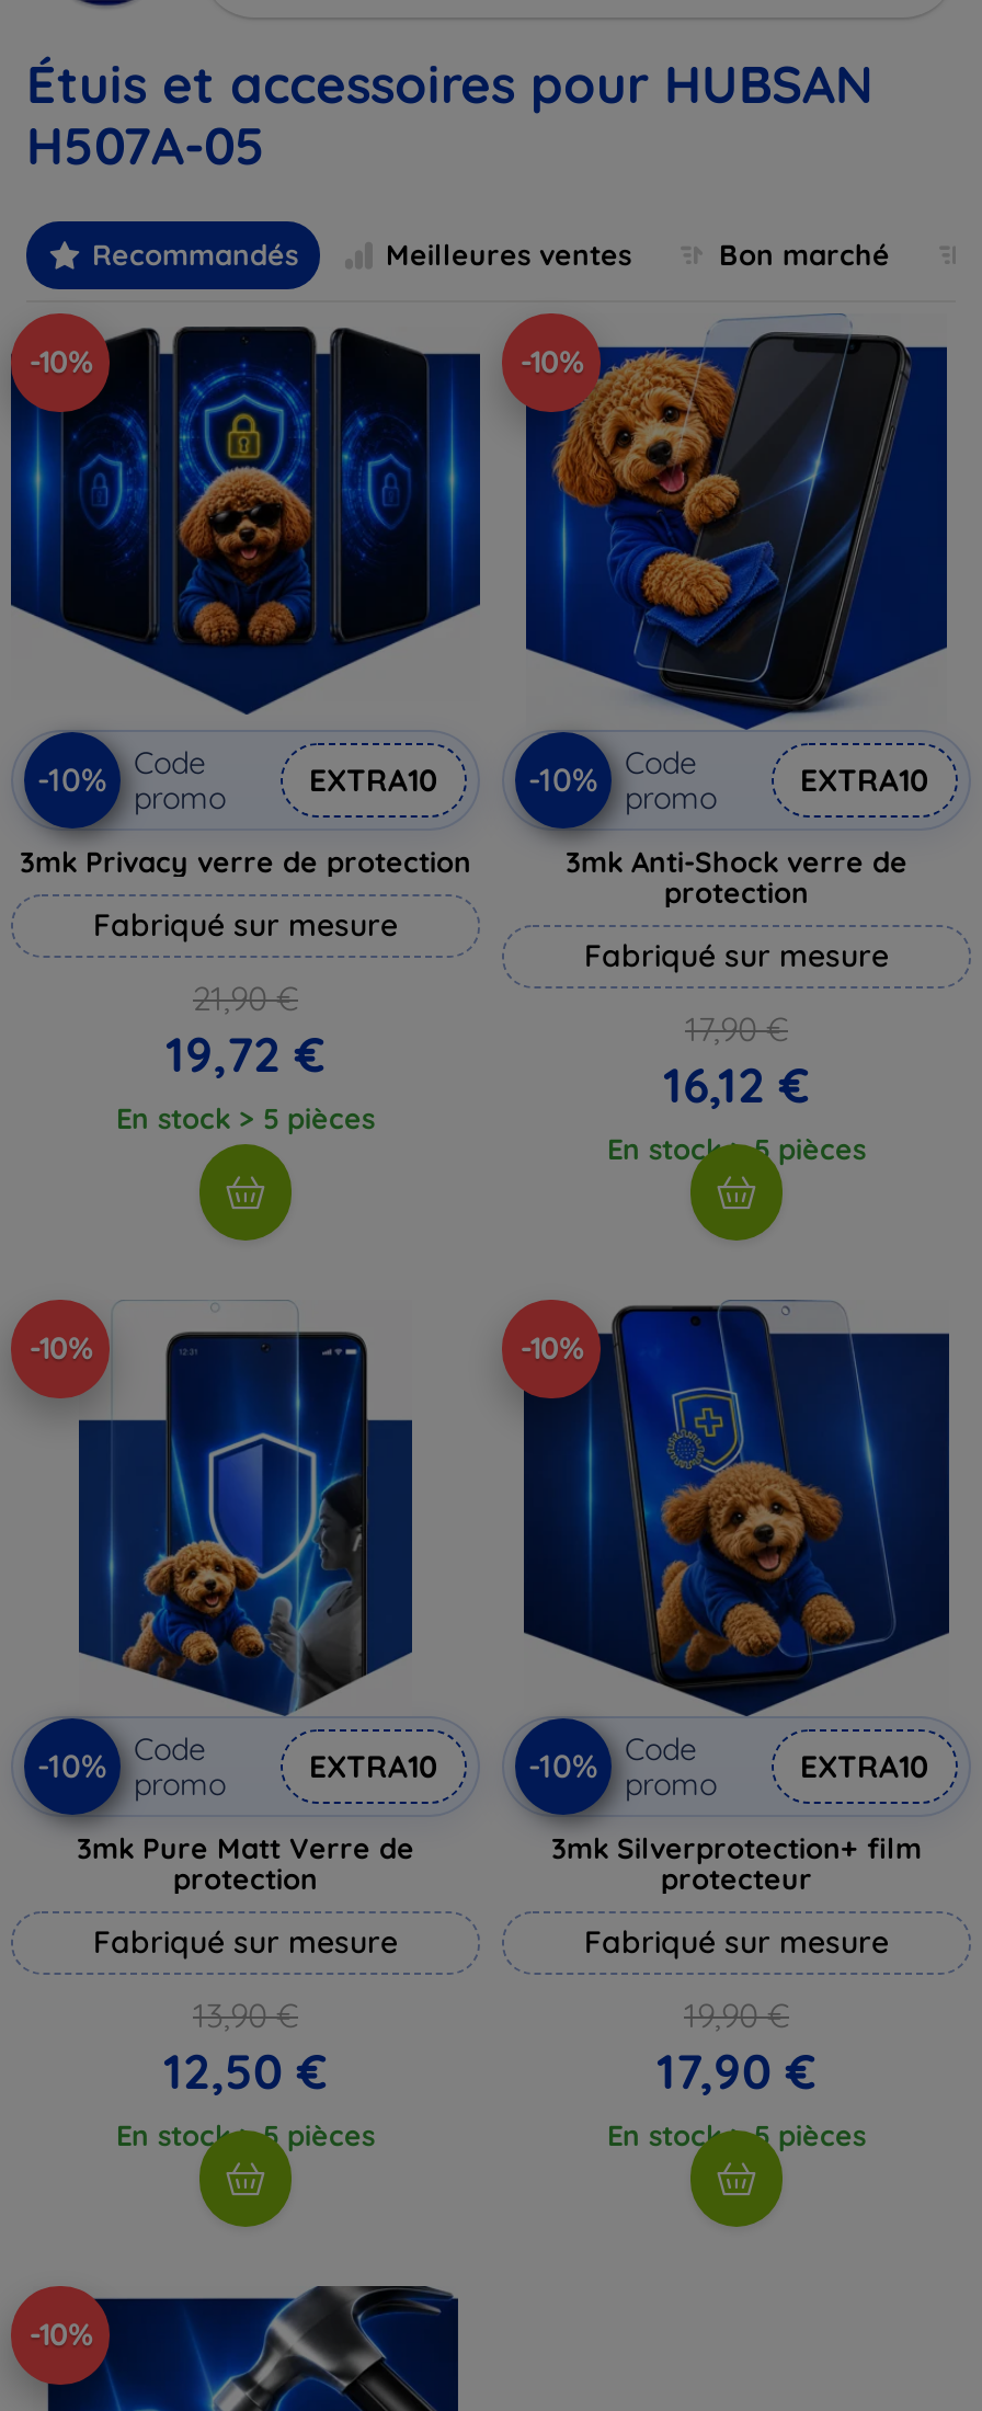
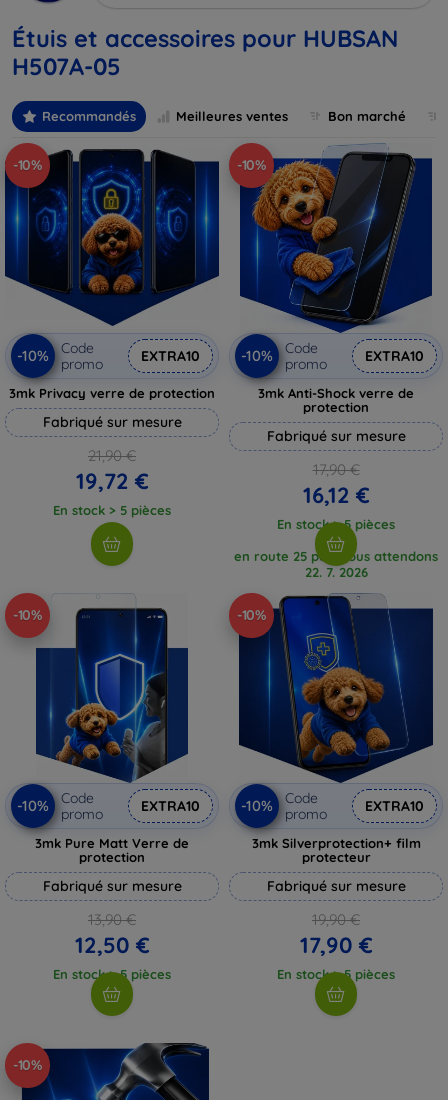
none -> [234,548,438,580] en route 25 pcs, nous attendons | 22. 7. 2026

